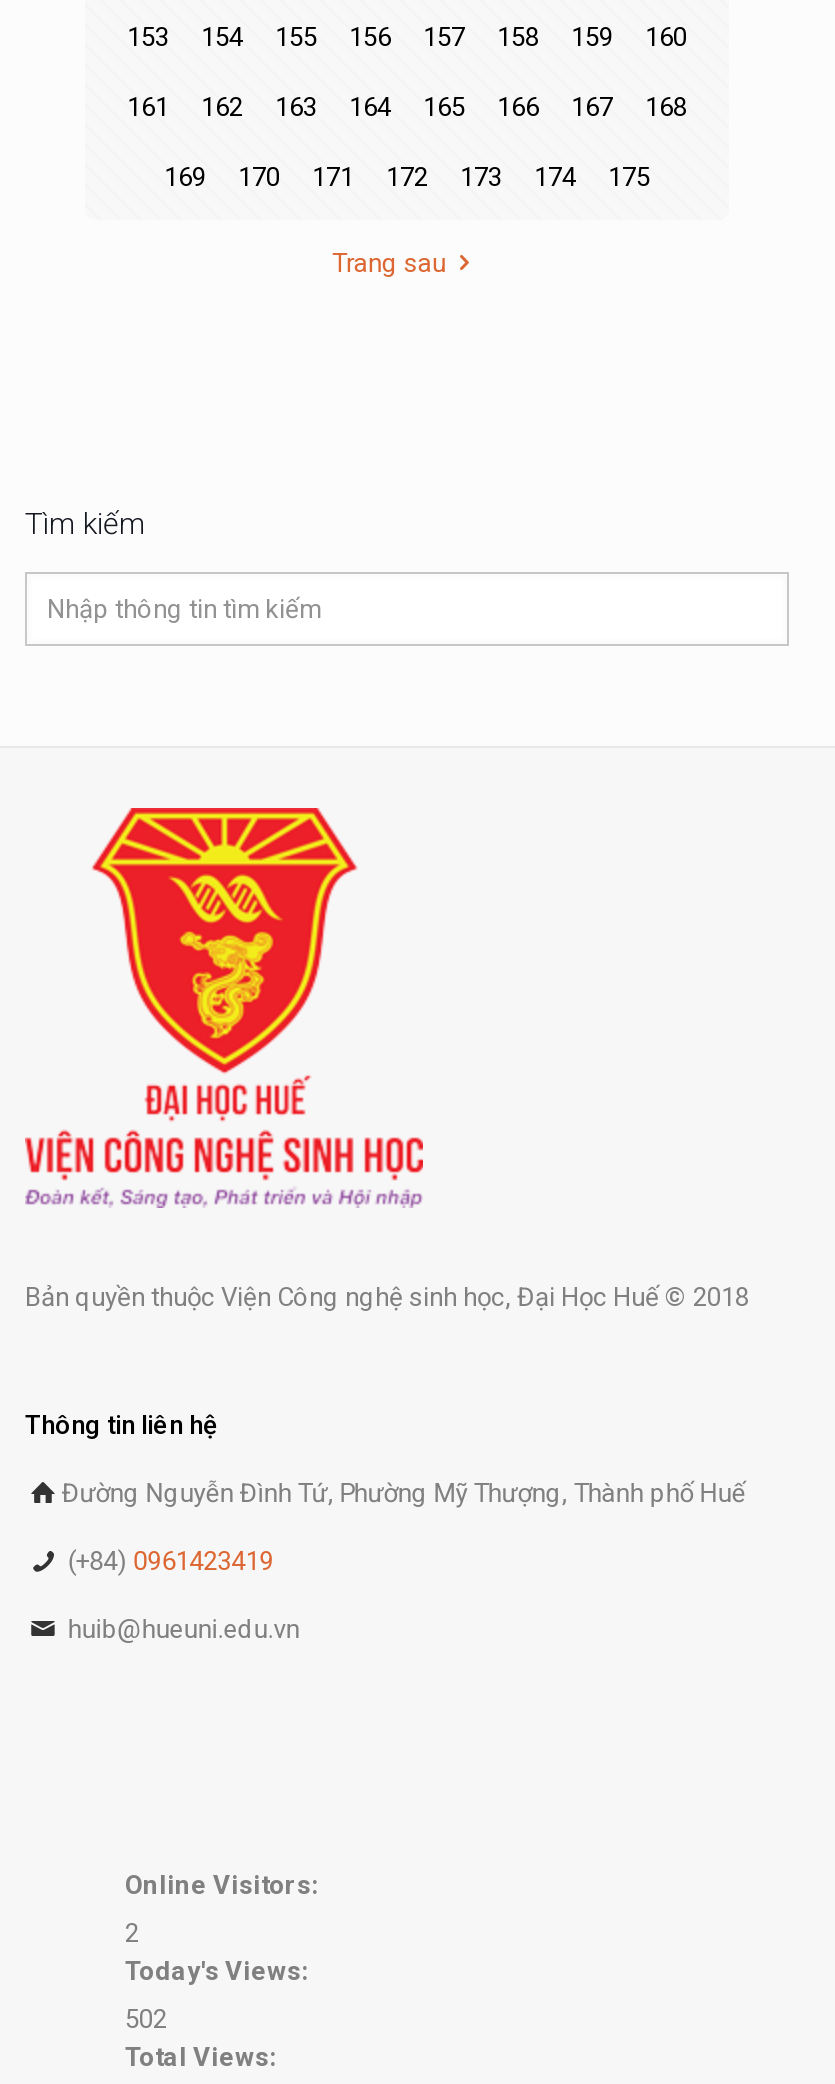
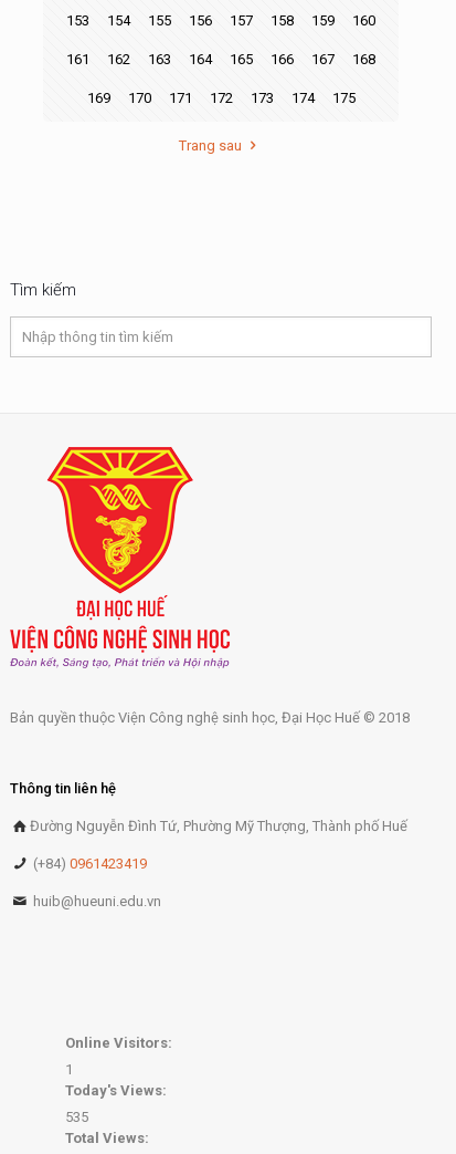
[125,1918,139,1948] 2 -> [65,1061,73,1078] 1
[125,2004,167,2034] 502 -> [65,1109,88,1125] 535

